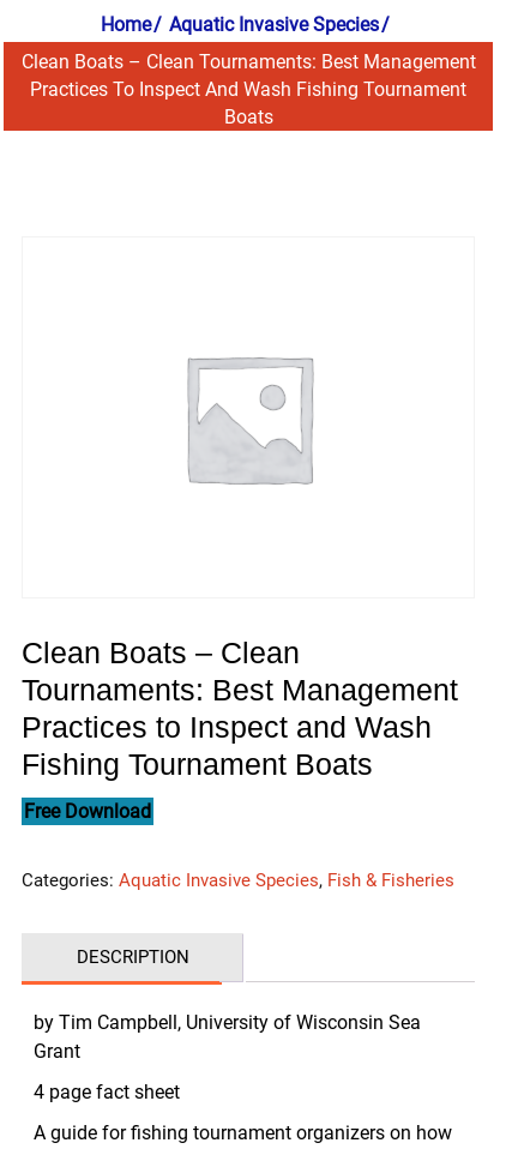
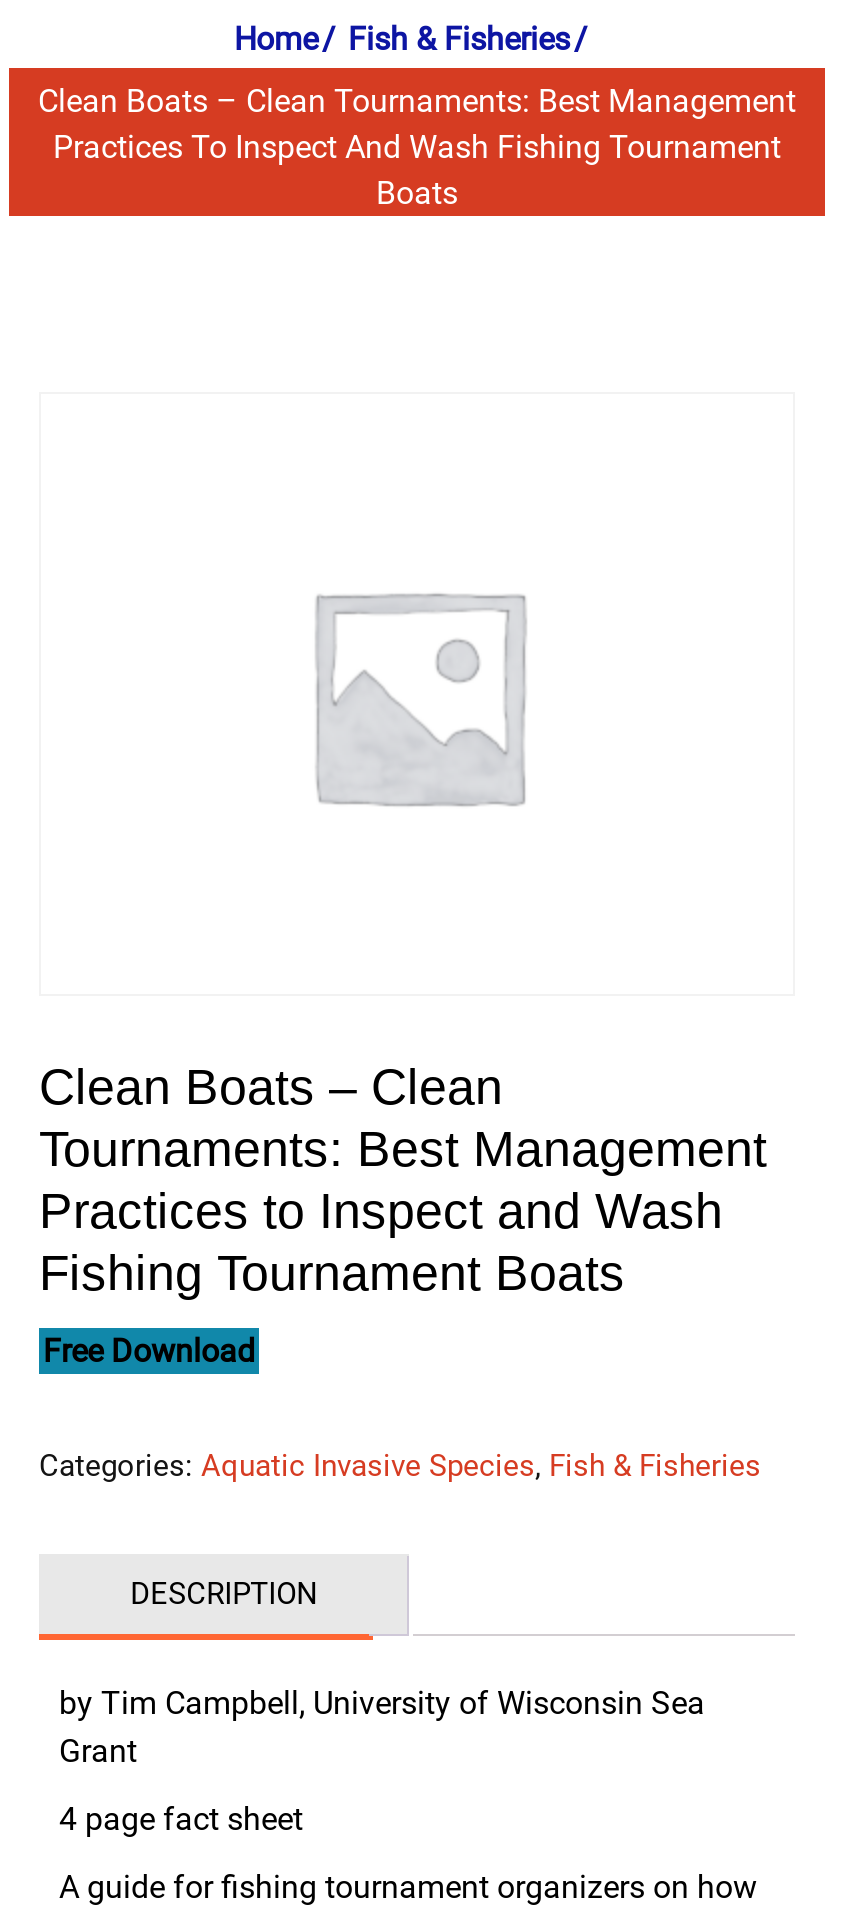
[168,13,378,36] Aquatic Invasive Species -> [348,20,570,58] Fish & Fisheries

